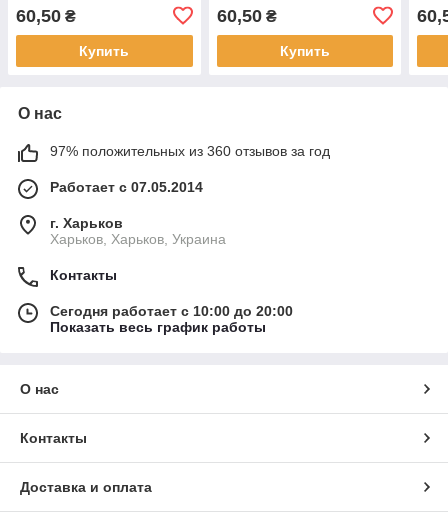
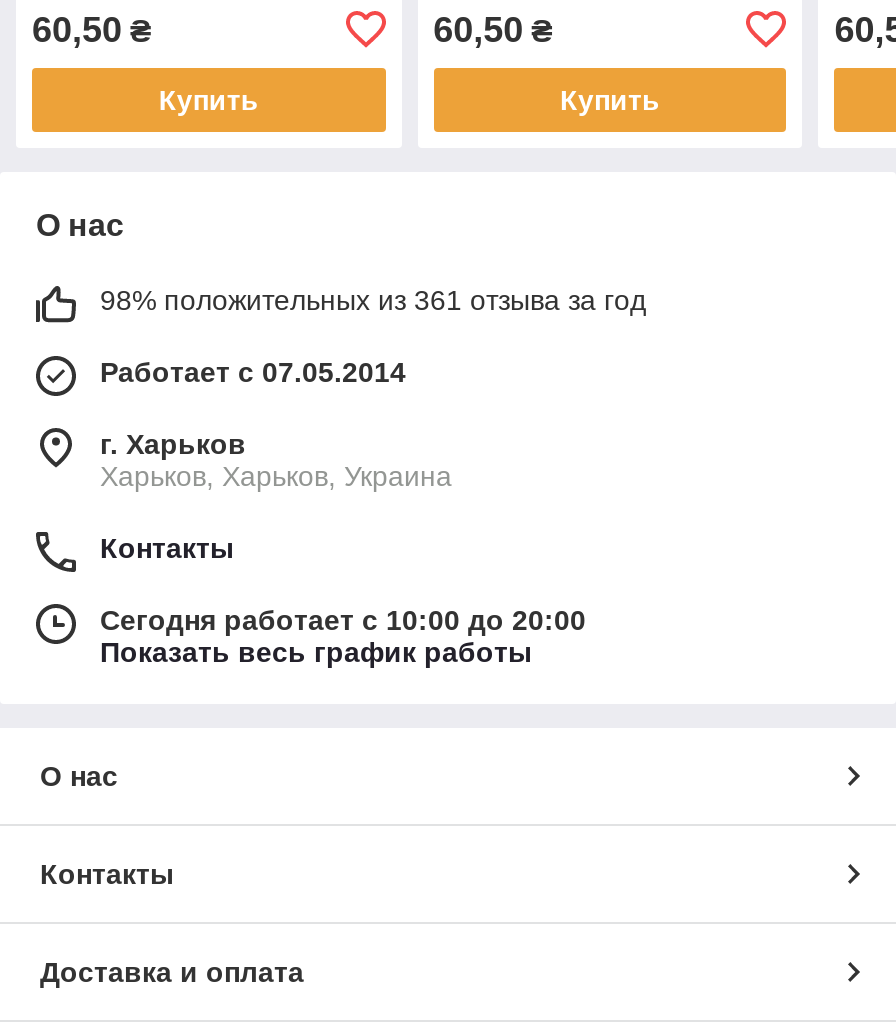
[50,143,330,159] 97% положительных из 360 отзывов за год -> [100,284,646,316] 98% положительных из 361 отзыва за год

